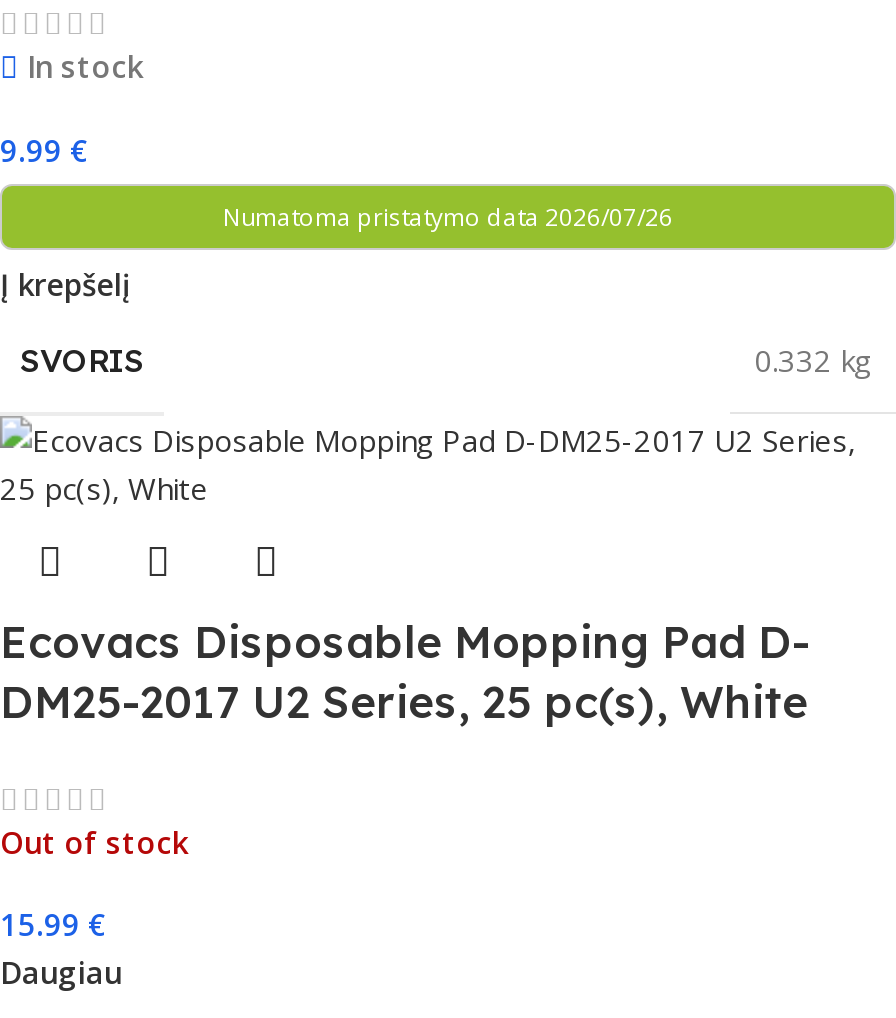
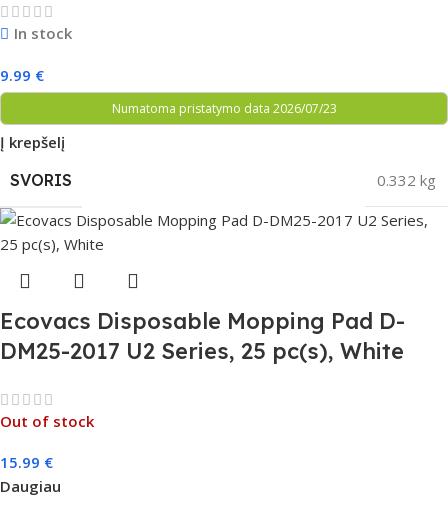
[223,201,673,235] Numatoma pristatymo data 2026/07/26 -> [111,100,336,117] Numatoma pristatymo data 2026/07/23

